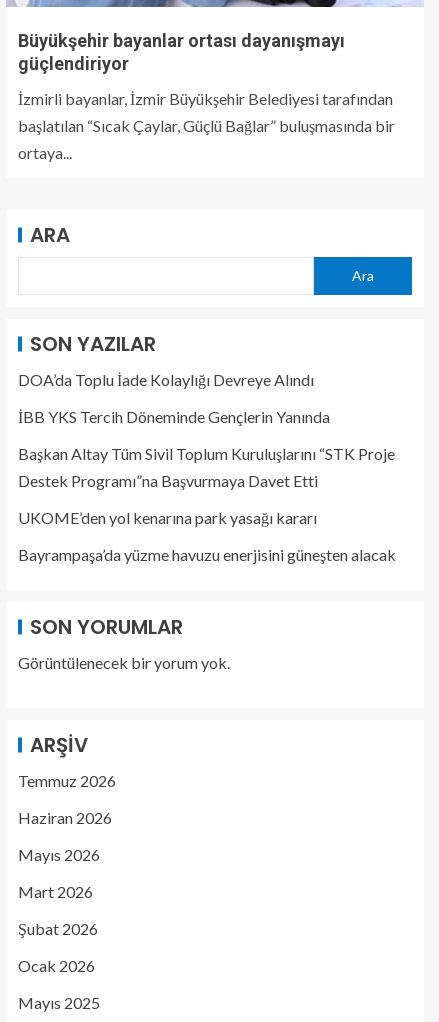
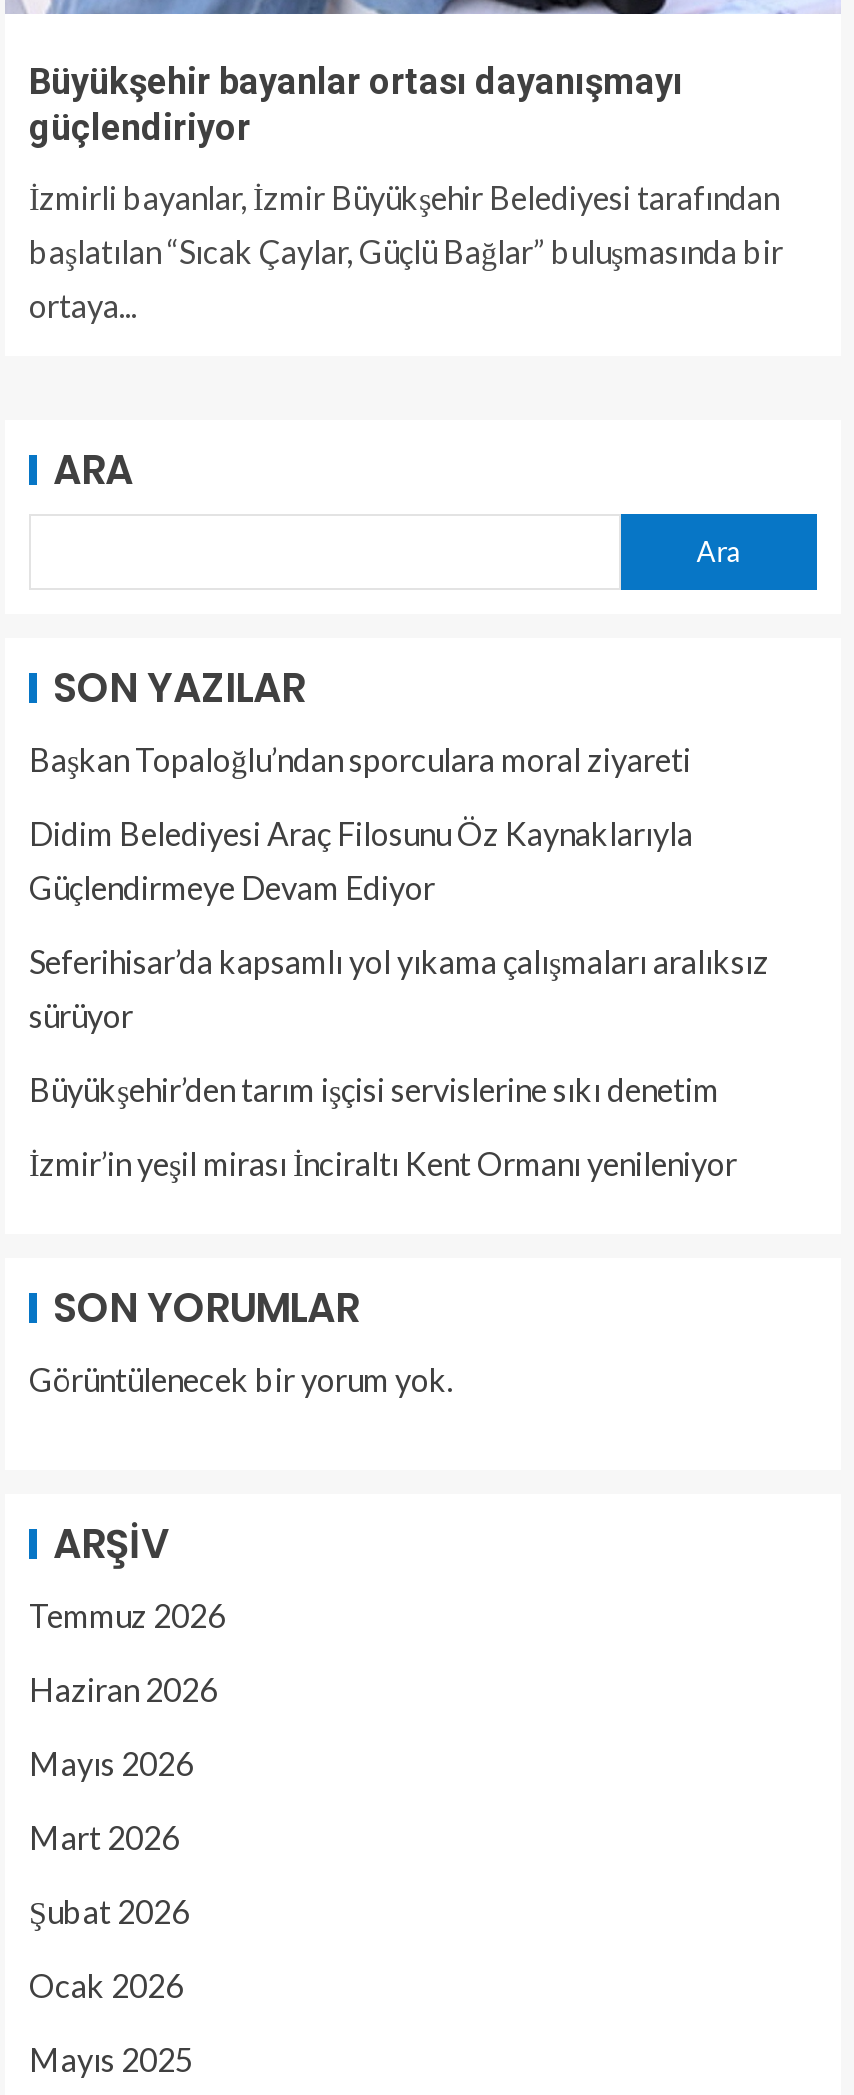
[18,370,314,389] DOA’da Toplu İade Kolaylığı Devreye Alındı -> [29,740,691,778] Başkan Topaloğlu’ndan sporculara moral ziyareti
[18,407,330,426] İBB YKS Tercih Döneminde Gençlerin Yanında -> [29,814,693,906] Didim Belediyesi Araç Filosunu Öz Kaynaklarıyla | Güçlendirmeye Devam Ediyor
[18,444,395,490] Başkan Altay Tüm Sivil Toplum Kuruluşlarını “STK Proje | Destek Programı”na Başvurmaya Davet Etti -> [29,942,769,1034] Seferihisar’da kapsamlı yol yıkama çalışmaları aralıksız | sürüyor
[18,508,317,527] UKOME’den yol kenarına park yasağı kararı -> [29,1070,719,1108] Büyükşehir’den tarım işçisi servislerine sıkı denetim
[18,545,396,564] Bayrampaşa’da yüzme havuzu enerjisini güneşten alacak -> [29,1144,737,1182] İzmir’in yeşil mirası İnciraltı Kent Ormanı yenileniyor

